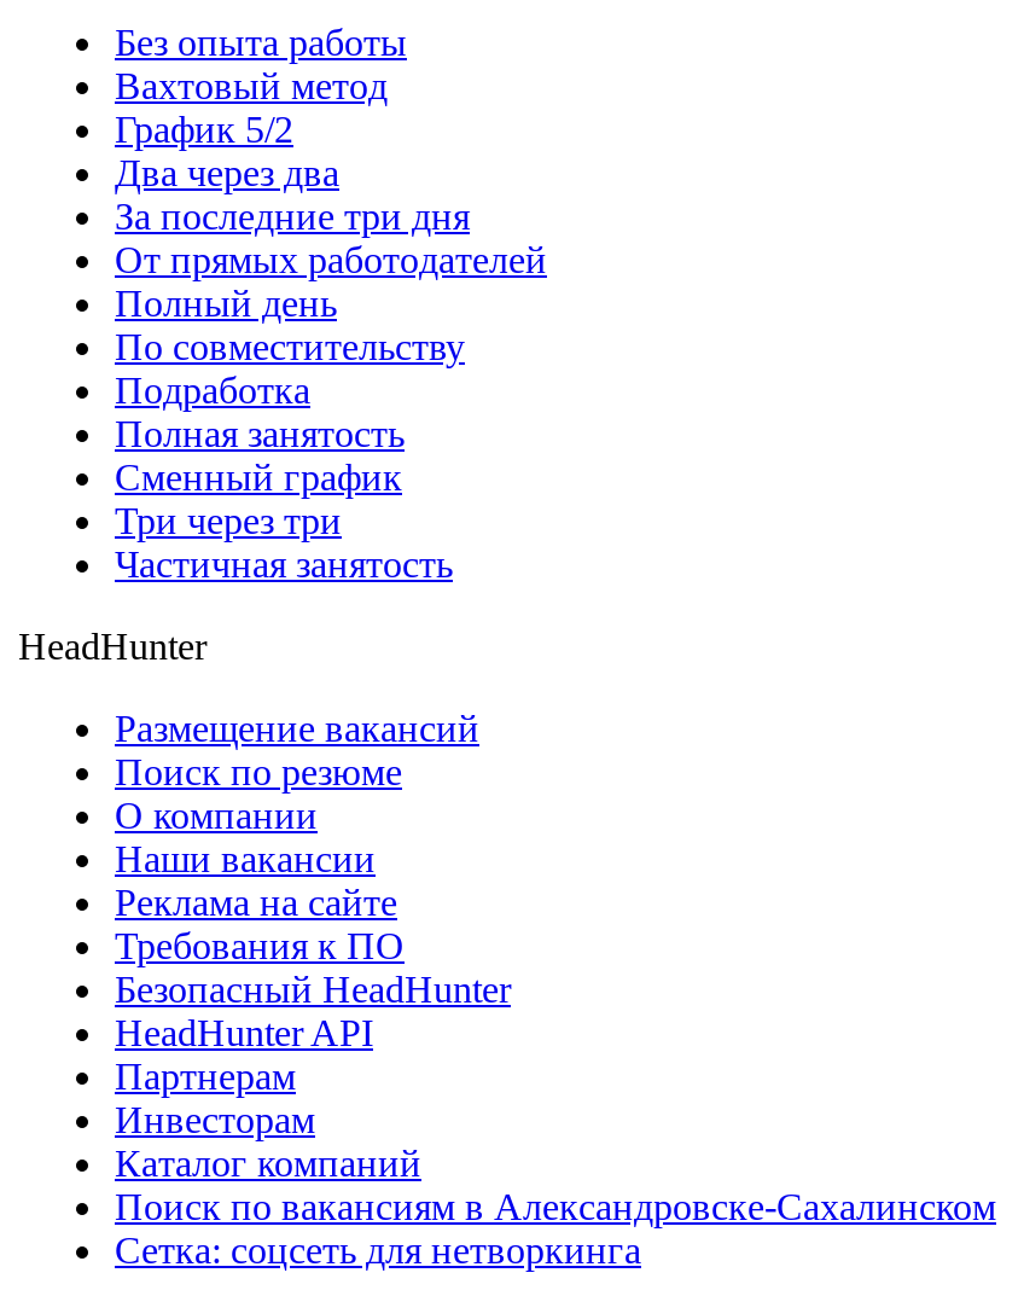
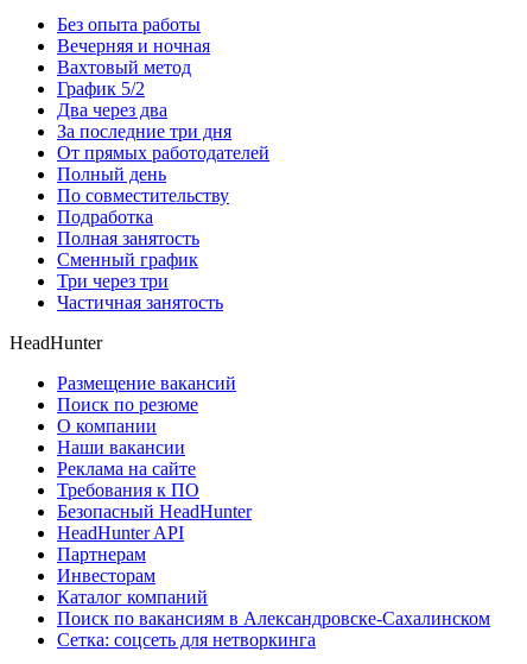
none -> [57,36,210,56] Вечерняя и ночная

